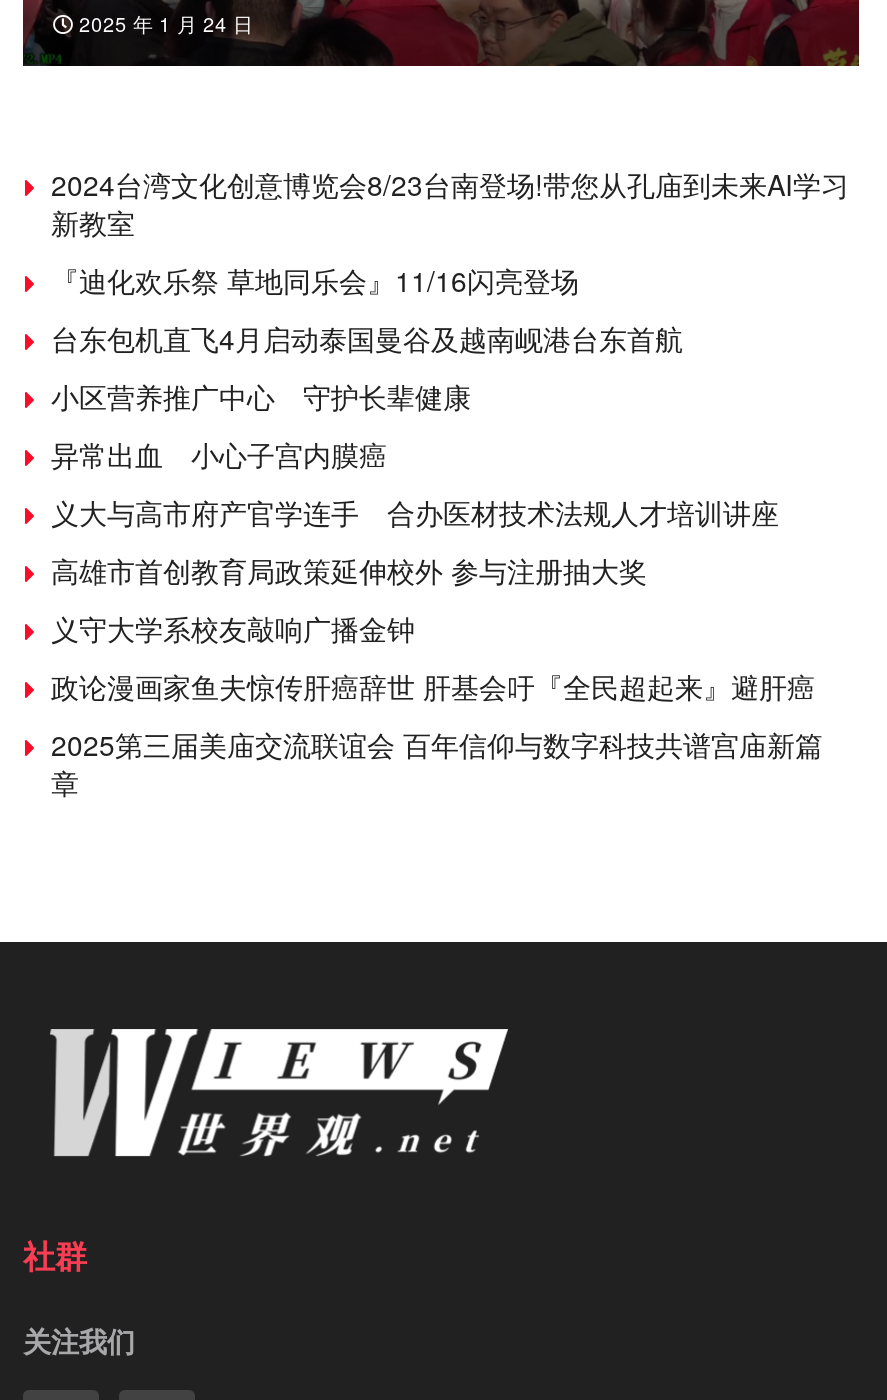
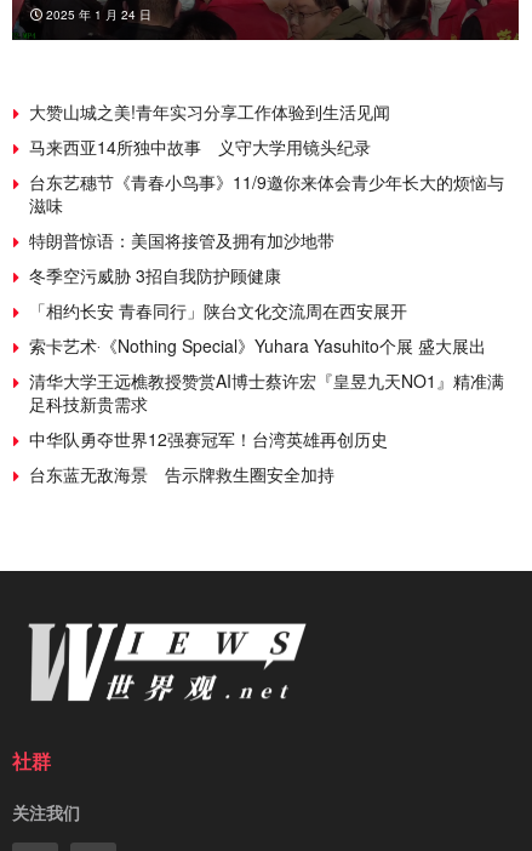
[51,164,849,802] 2024台湾文化创意博览会8/23台南登场!带您从孔庙到未来AI学习 | 新教室 | 『迪化欢乐祭 草地同乐会』11/16闪亮登场 | 台东包机直飞4月启动泰国曼谷及越南岘港台东首航 | 小区营养推广中心 守护长辈健康 | 异常出血 小心子宫内膜癌 | 义大与高市府产官学连手 合办医材技术法规人才培训讲座 | 高雄市首创教育局政策延伸校外 参与注册抽大奖 | 义守大学系校友敲响广播金钟 | 政论漫画家鱼夫惊传肝癌辞世 肝基会吁『全民超起来』避肝癌 | 2025第三届美庙交流联谊会 百年信仰与数字科技共谱宫庙新篇 | 章 -> [29,99,504,486] 大赞山城之美!青年实习分享工作体验到生活见闻 | 马来西亚14所独中故事 义守大学用镜头纪录 | 台东艺穗节《青春小鸟事》11/9邀你来体会青少年长大的烦恼与 | 滋味 | 特朗普惊语：美国将接管及拥有加沙地带 | 冬季空污威胁 3招自我防护顾健康 | 「相约长安 青春同行」陕台文化交流周在西安展开 | 索卡艺术‧《Nothing Special》Yuhara Yasuhito个展 盛大展出 | 清华大学王远樵教授赞赏AI博士蔡许宏『皇昱九天NO1』精准满 | 足科技新贵需求 | 中华队勇夺世界12强赛冠军！台湾英雄再创历史 | 台东蓝无敌海景 告示牌救生圈安全加持

